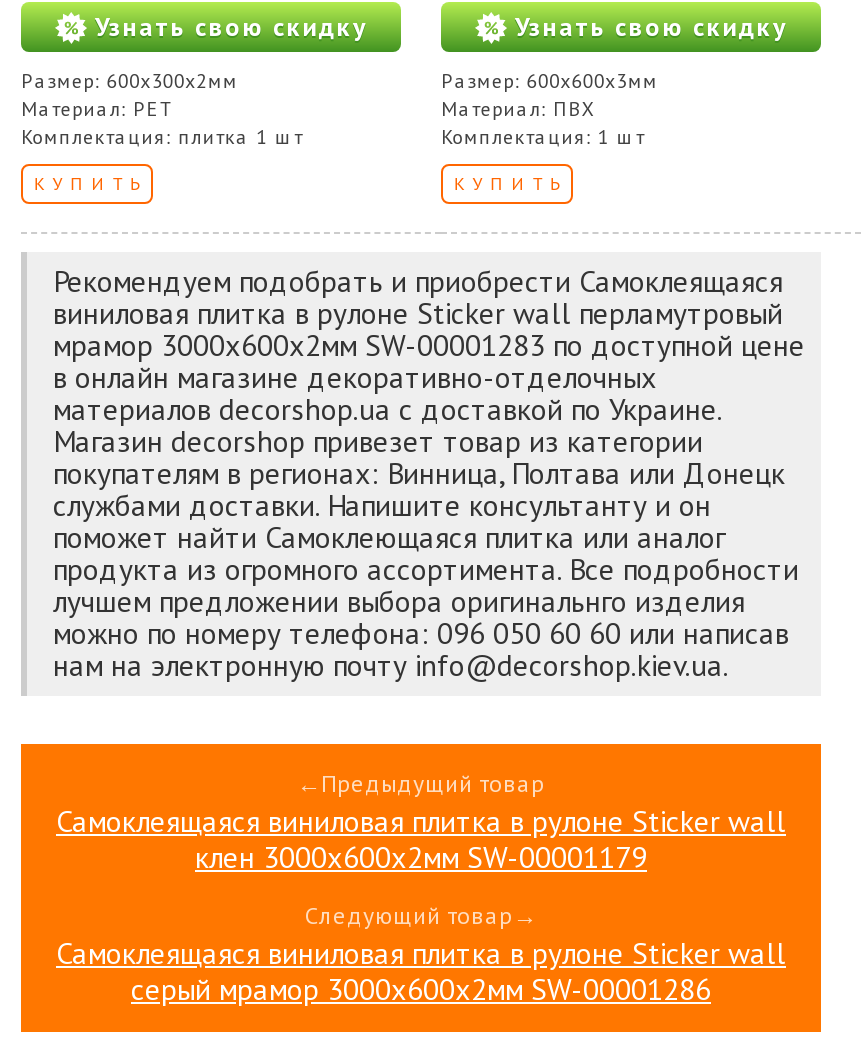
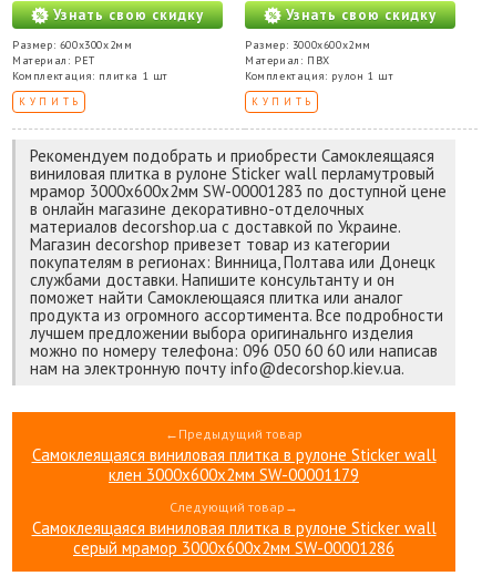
[441,67,658,93] Размер: 600х600х3мм -> [245,37,371,52] Размер: 3000х600х2мм
[441,123,645,149] Комплектация: 1 шт -> [245,68,394,83] Комплектация: рулон 1 шт

